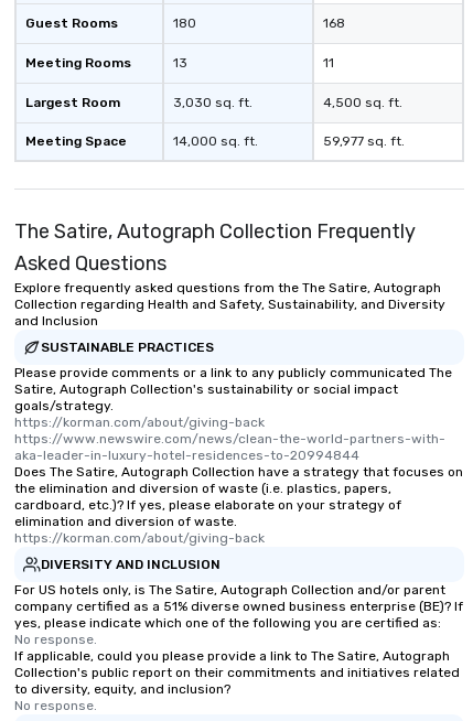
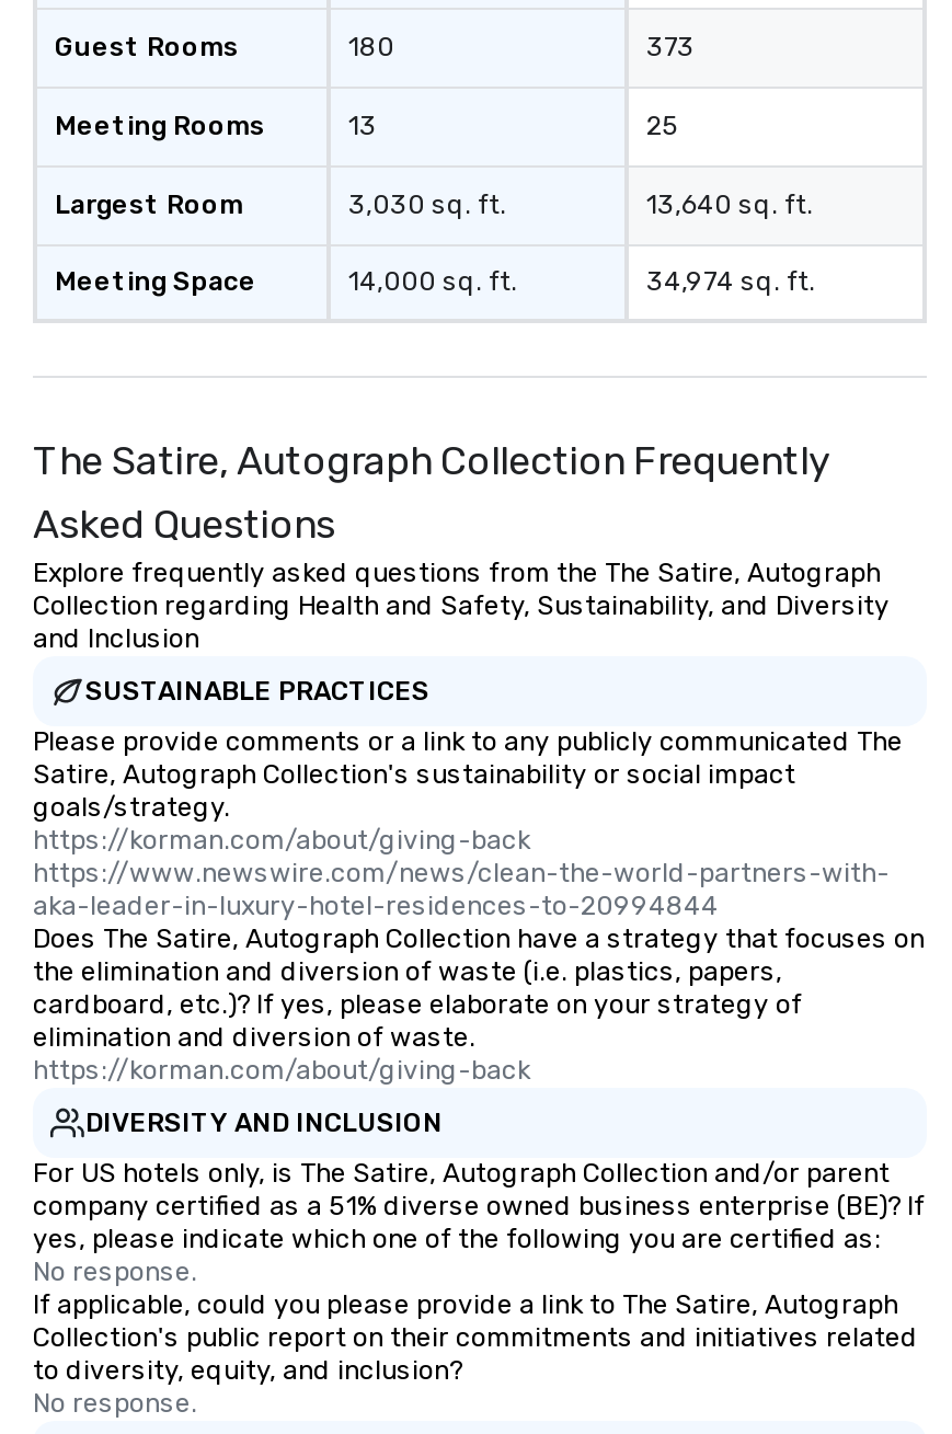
[323,15,345,31] 168 -> [646,32,695,62] 373
[323,55,334,71] 11 -> [646,111,679,141] 25
[323,95,402,110] 4,500 sq. ft. -> [646,190,813,220] 13,640 sq. ft.
[323,133,405,149] 59,977 sq. ft. -> [646,266,815,297] 34,974 sq. ft.

